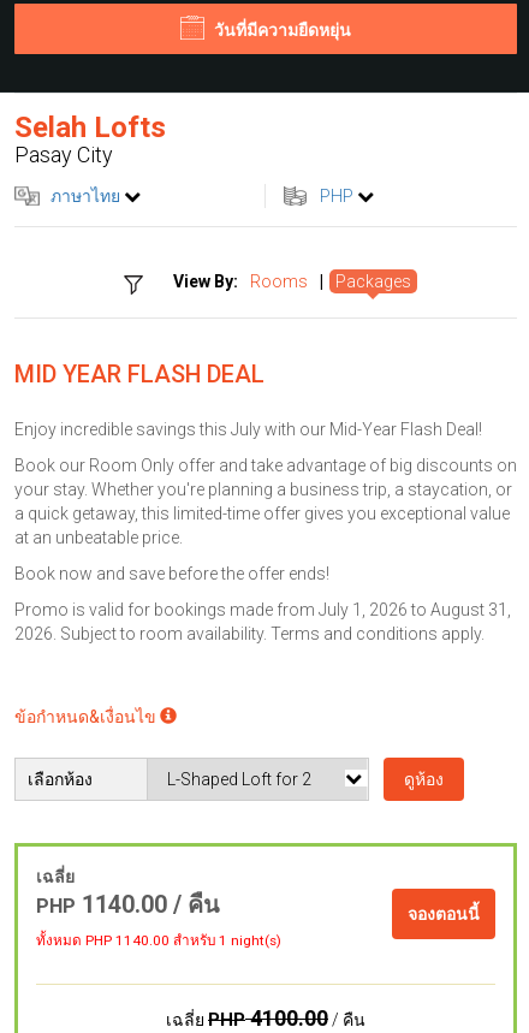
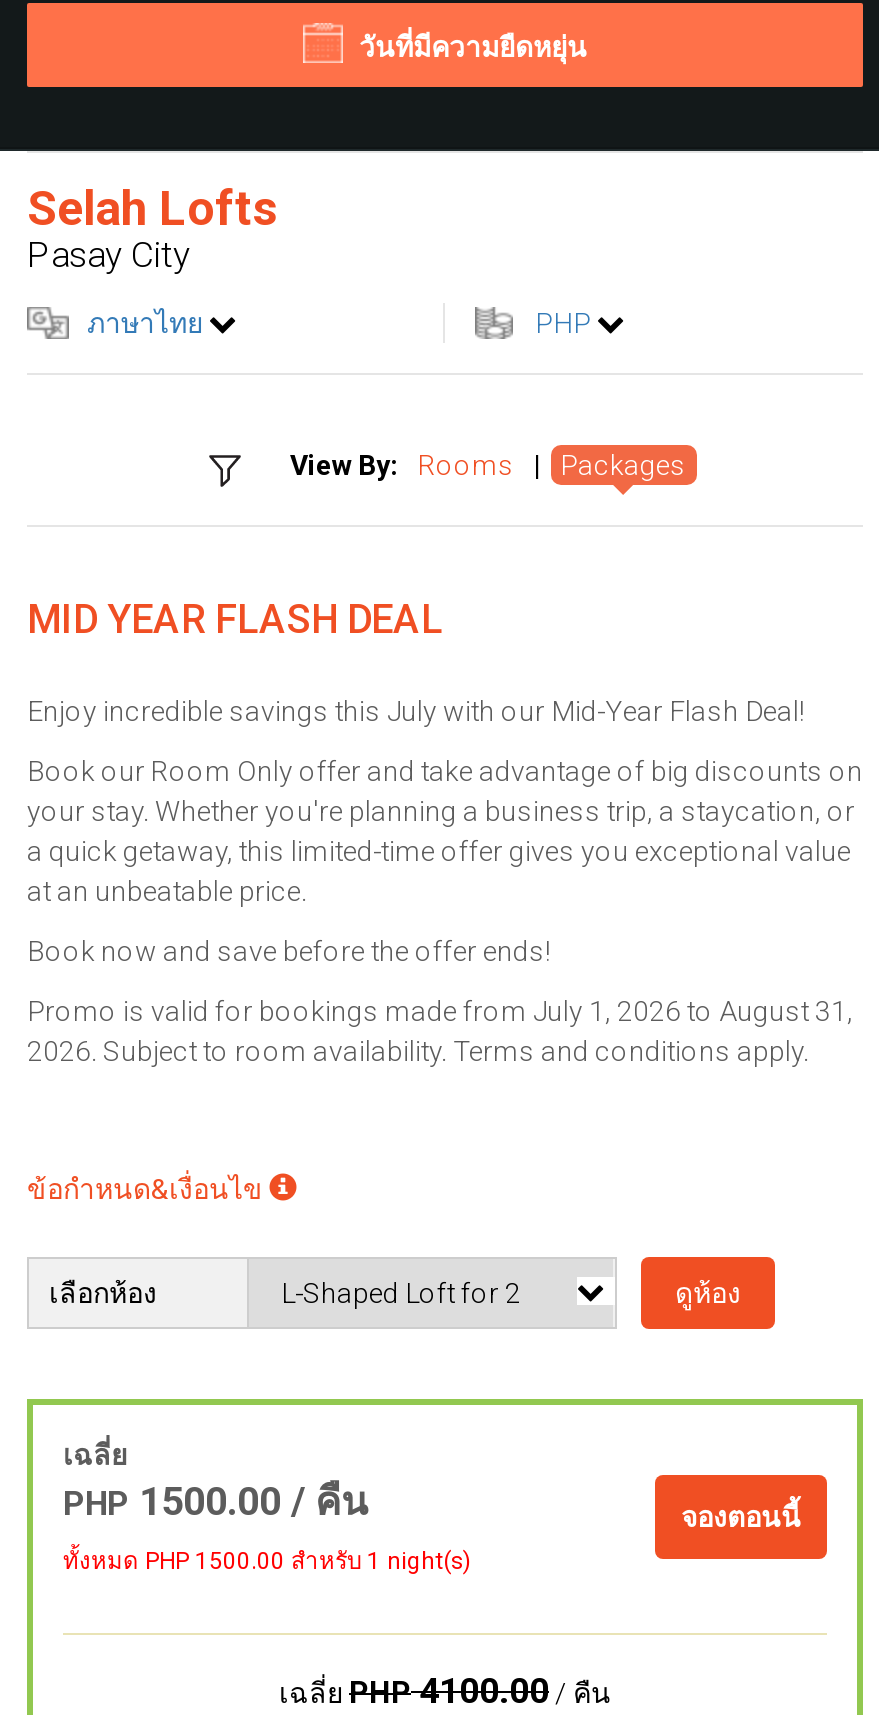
[36,891,219,919] PHP 1140.00 / คืน -> [63,1479,367,1525] PHP 1500.00 / คืน
[36,932,281,949] ทั้งหมด PHP 1140.00สำหรับ 1 night(s) -> [63,1547,471,1575] ทั้งหมด PHP 1500.00สำหรับ 1 night(s)

